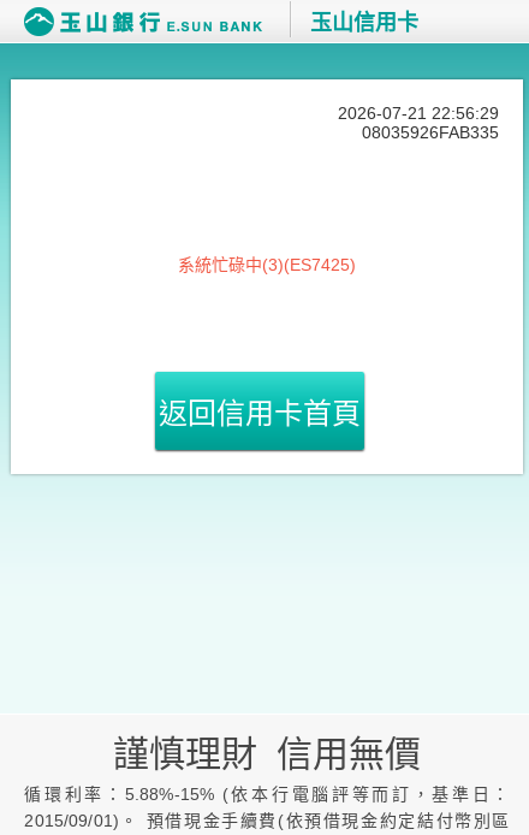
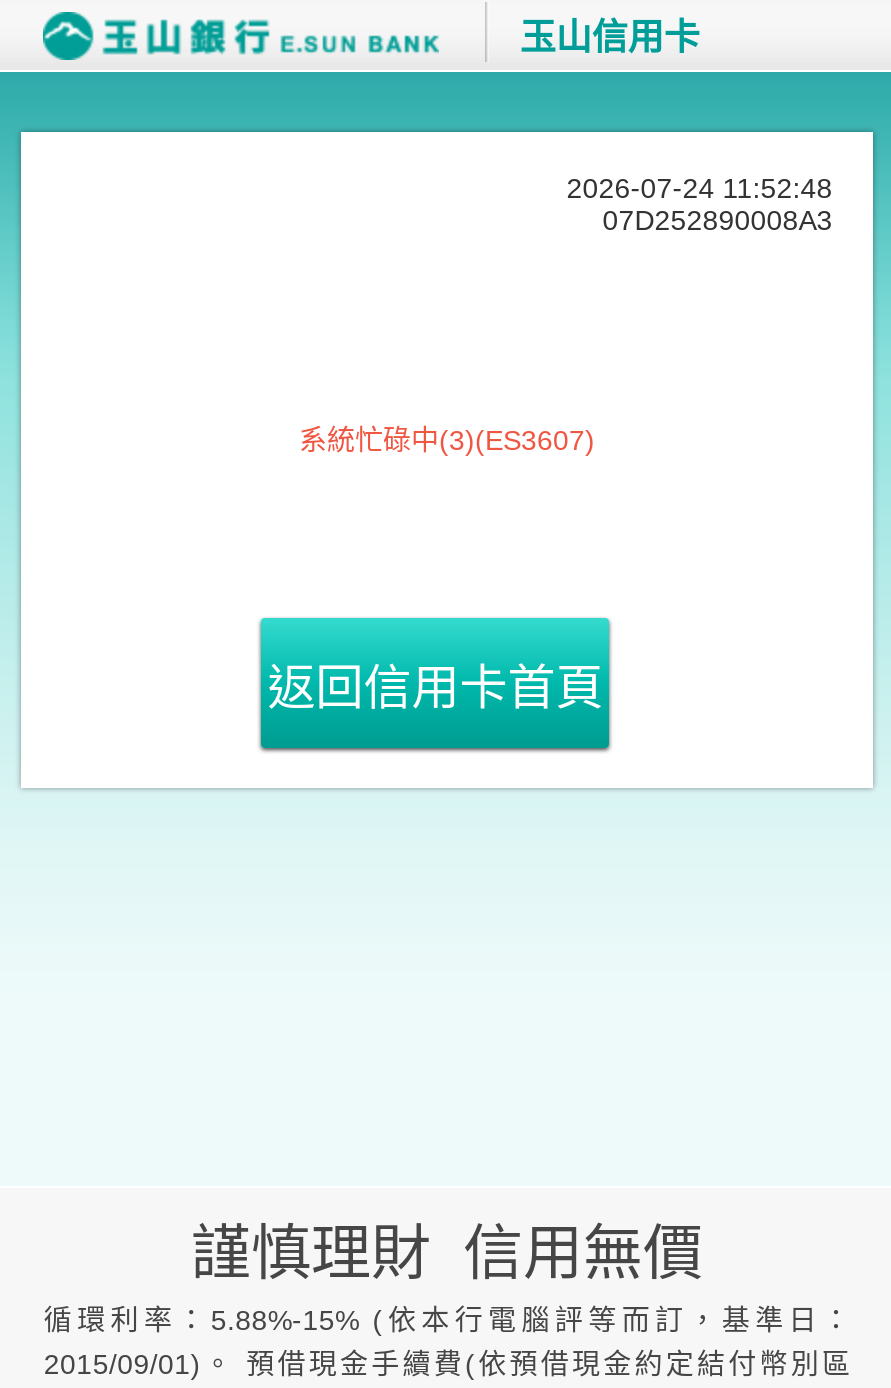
[338,103,499,142] 2026-07-21 22:56:29 | 08035926FAB335 -> [567,172,833,236] 2026-07-24 11:52:48 | 07D252890008A3
[178,255,356,274] 系統忙碌中(3)(ES7425) -> [299,424,595,456] 系統忙碌中(3)(ES3607)

